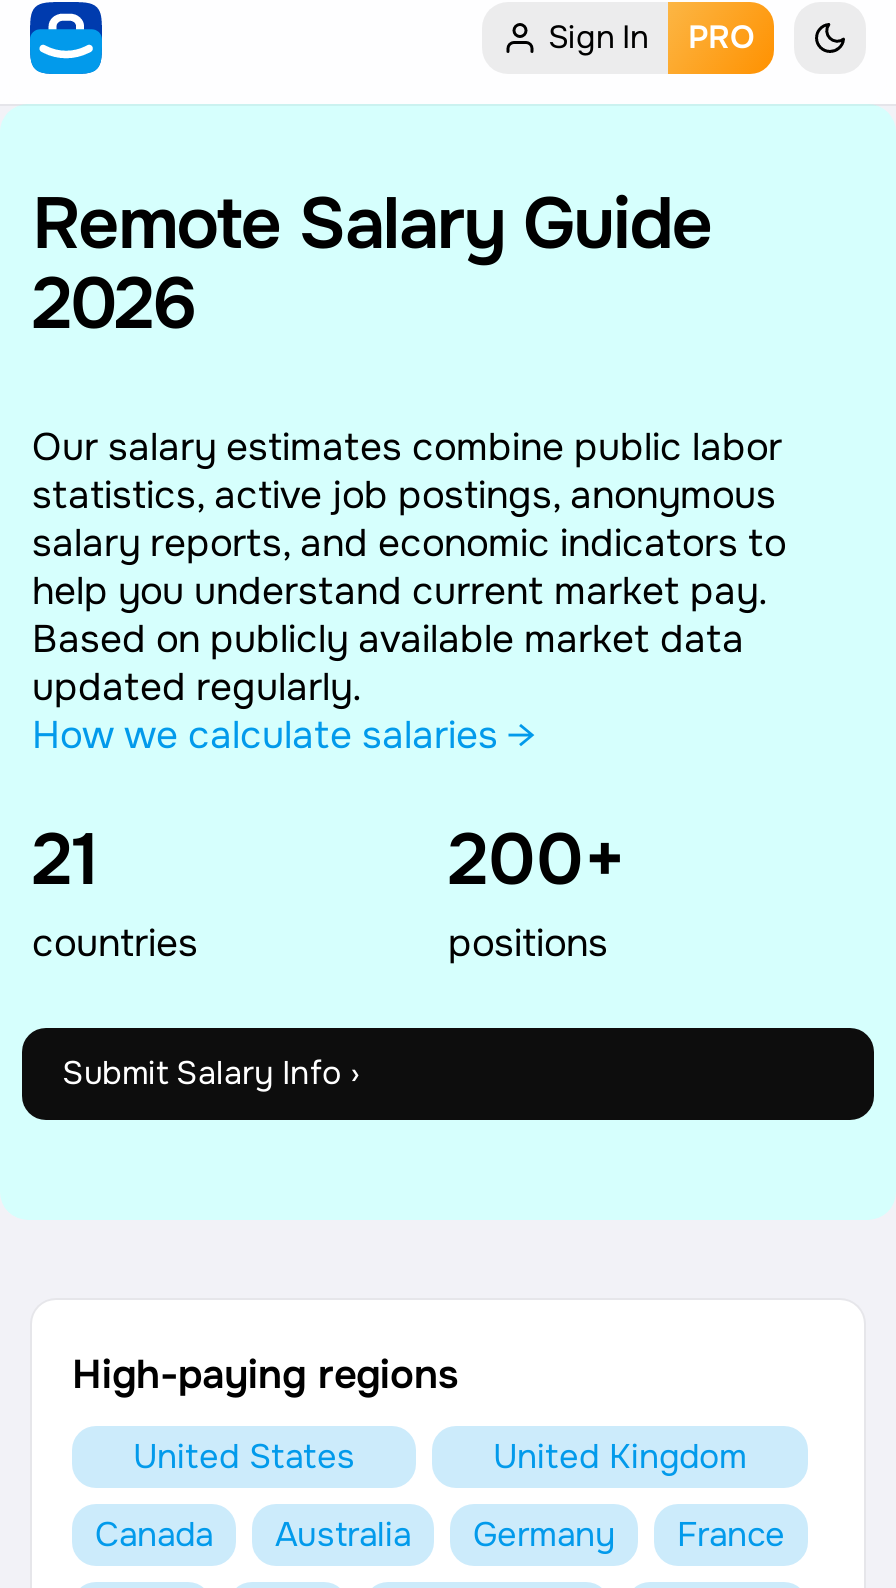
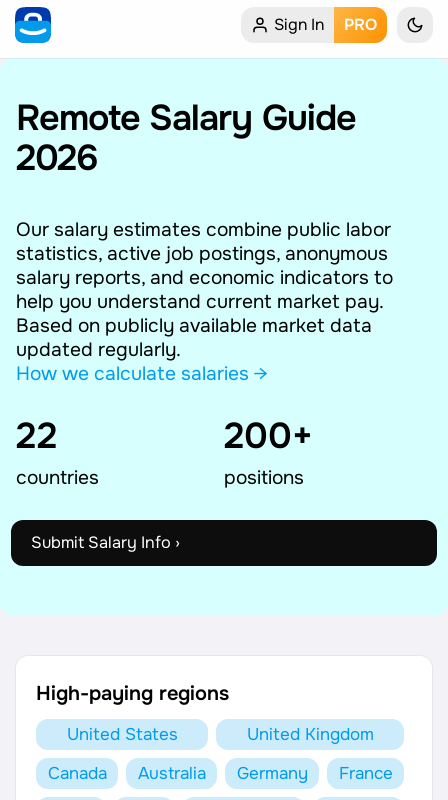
[32,814,100,906] 21 -> [16,413,57,459] 22

